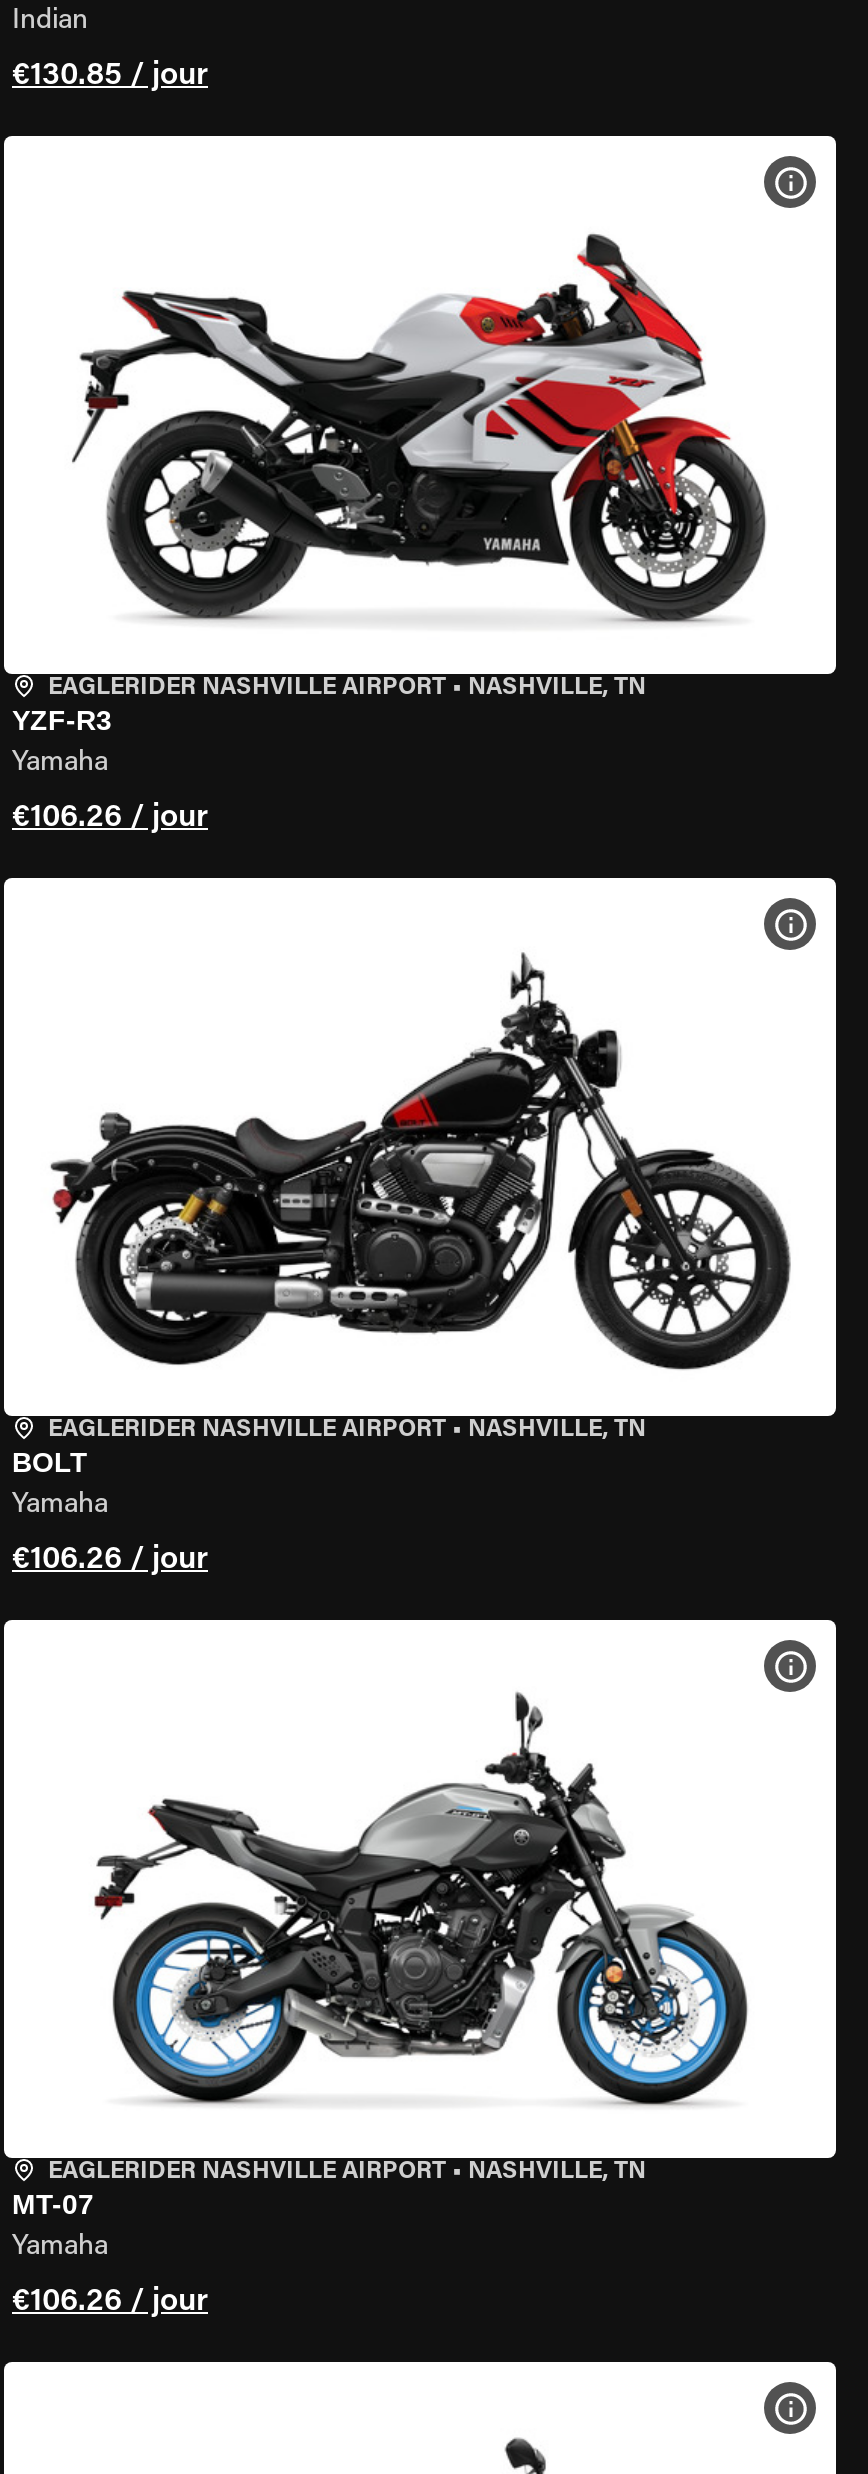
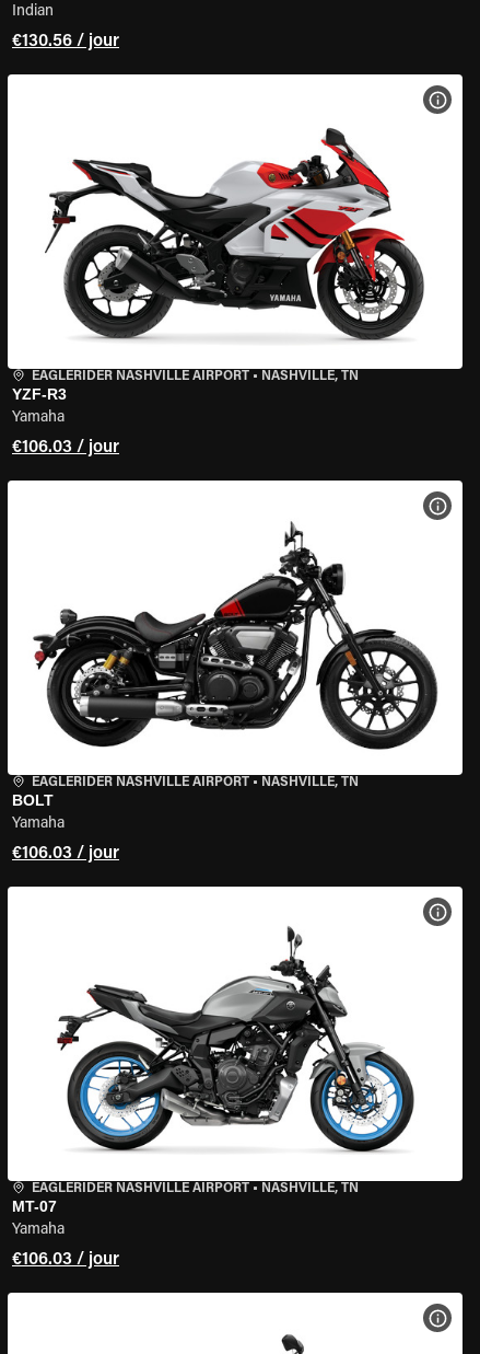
[12,60,208,92] €130.85 / jour -> [12,33,119,50] €130.56 / jour
[12,802,208,834] €106.26 / jour -> [12,439,119,456] €106.03 / jour
[12,1544,208,1576] €106.26 / jour -> [12,845,119,863] €106.03 / jour
[12,2286,208,2318] €106.26 / jour -> [12,1251,119,1269] €106.03 / jour

